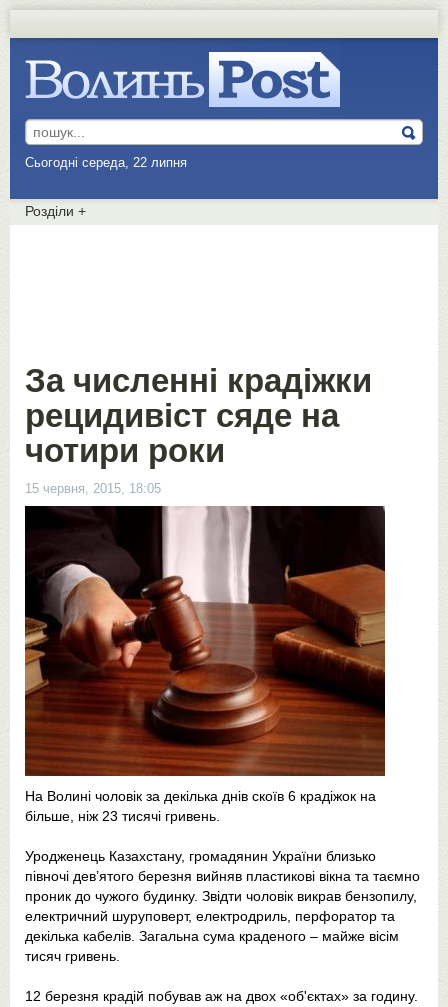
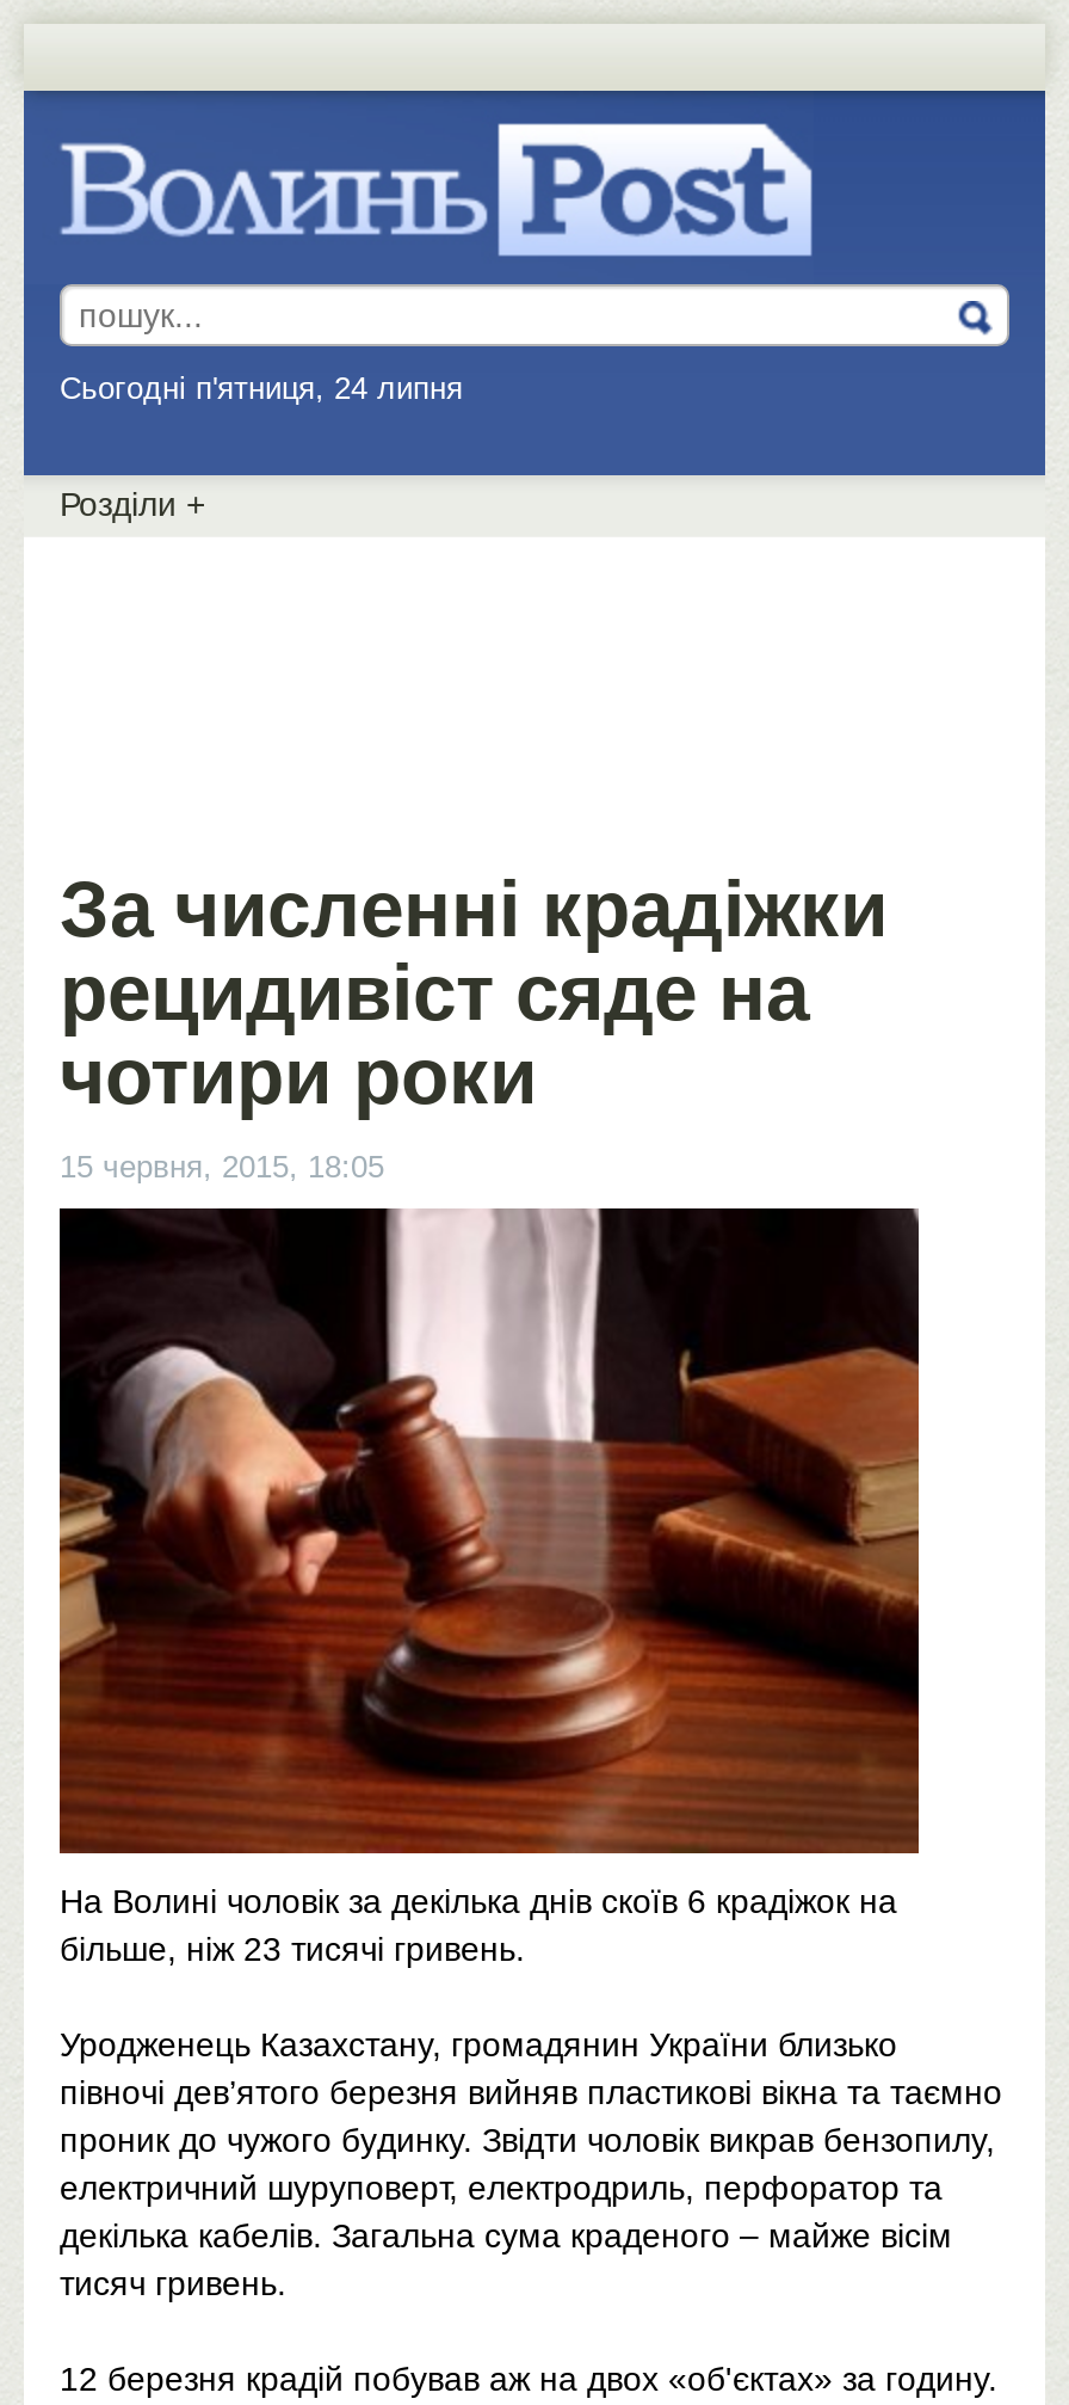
[25,155,191,170] Сьогодні середа, 22 липня -> [60,370,472,406] Сьогодні п'ятниця, 24 липня

